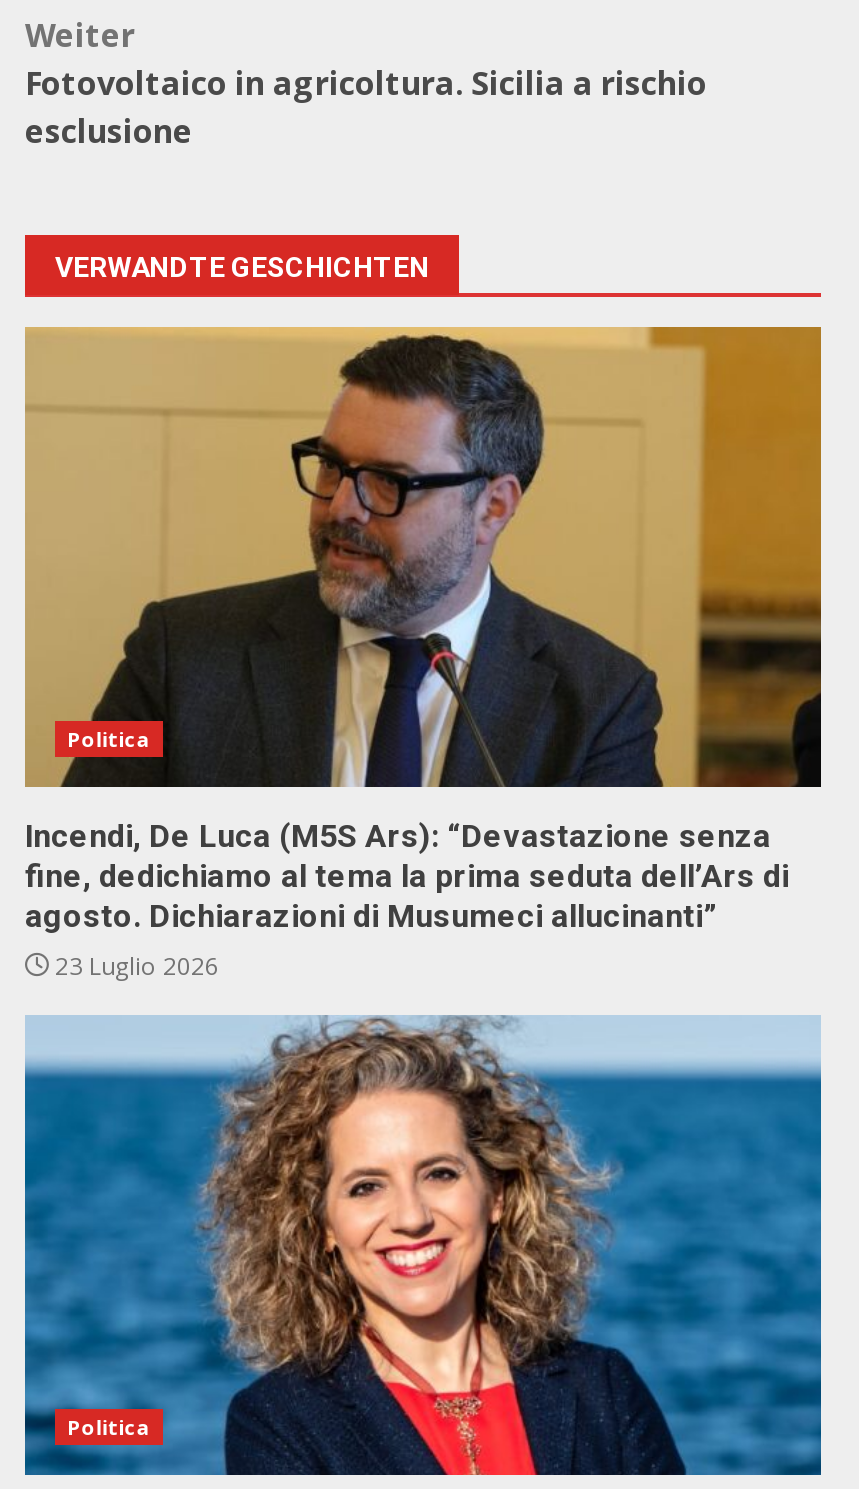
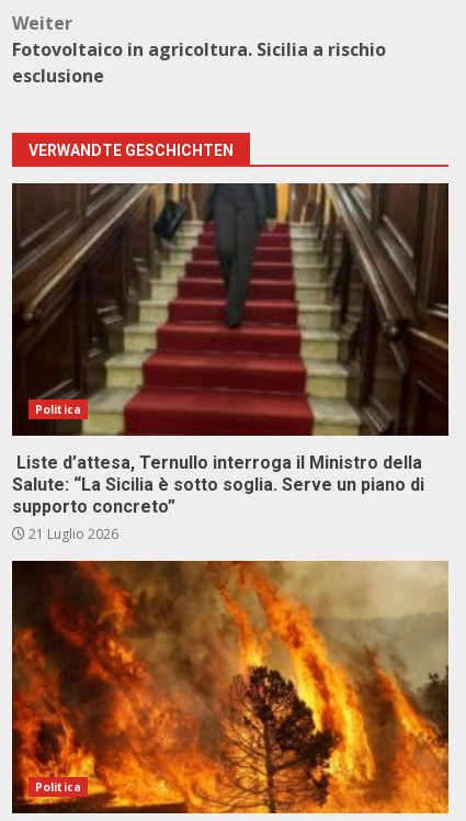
[23,325,823,983] [image] | Incendi, De Luca (M5S Ars): “Devastazione senza | fine, dedichiamo al tema la prima seduta dell’Ars di | agosto. Dichiarazioni di Musumeci allucinanti” | 23 Luglio 2026 -> [11,182,450,543] [image] | Liste d’attesa, Ternullo interroga il Ministro della | Salute: “La Sicilia è sotto soglia. Serve un piano di | supporto concreto” | 21 Luglio 2026
[23,1015,823,1477] [image] -> [11,560,450,814] [image]

